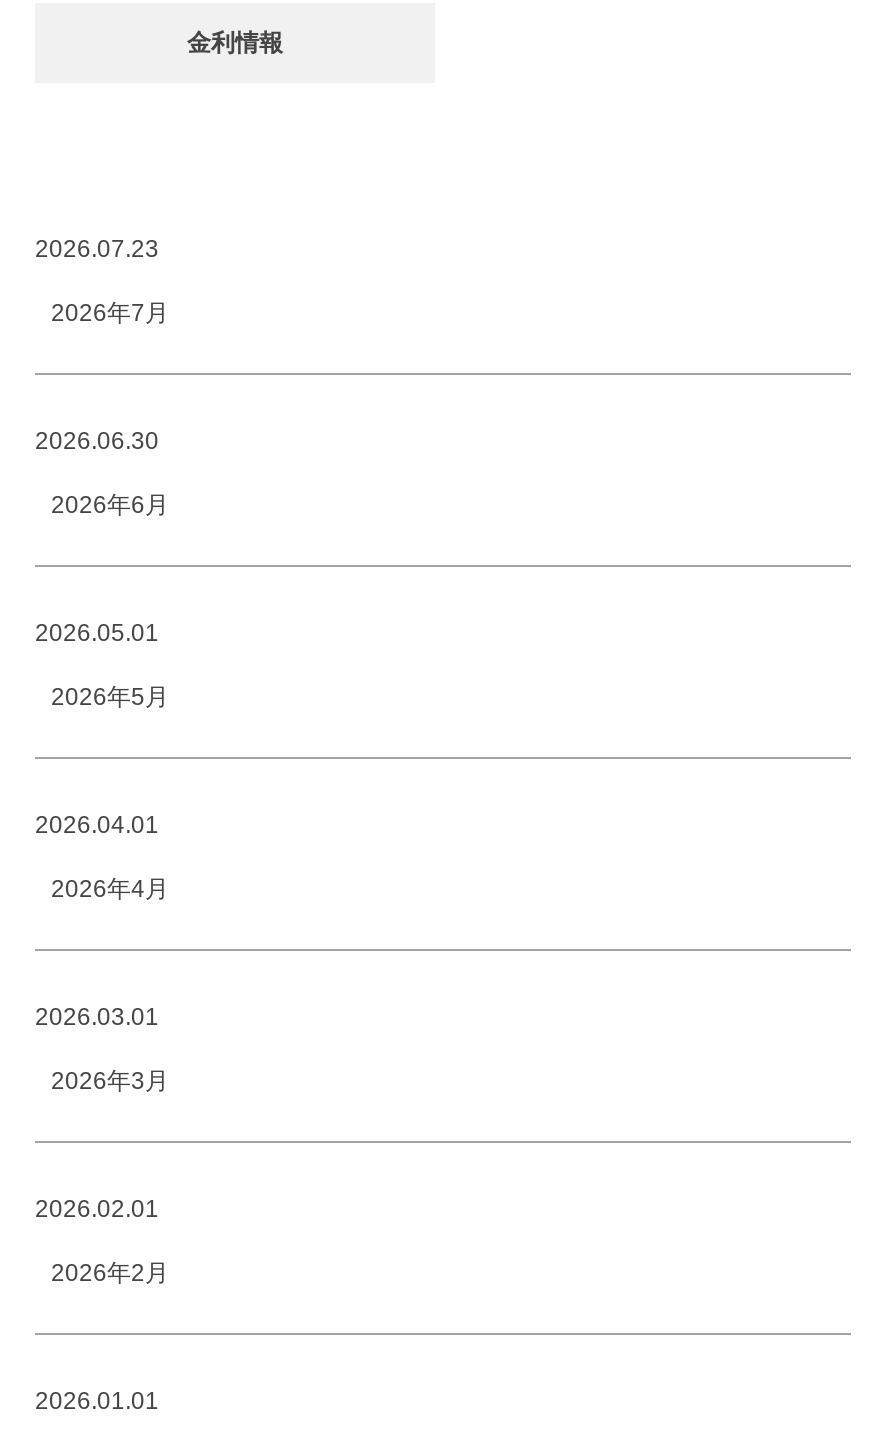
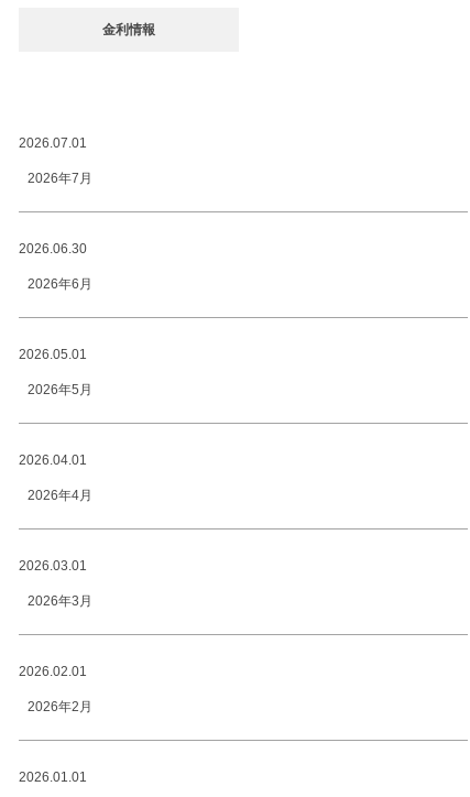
[35,235,159,263] 2026.07.23 -> [19,135,87,151] 2026.07.01

